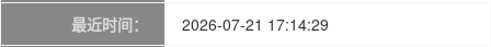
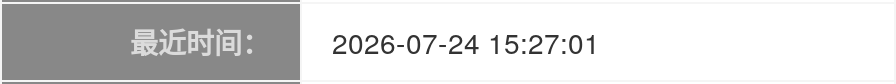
[71,13,329,35] 最近时间： 2026-07-21 17:14:29 -> [130,22,600,62] 最近时间： 2026-07-24 15:27:01

